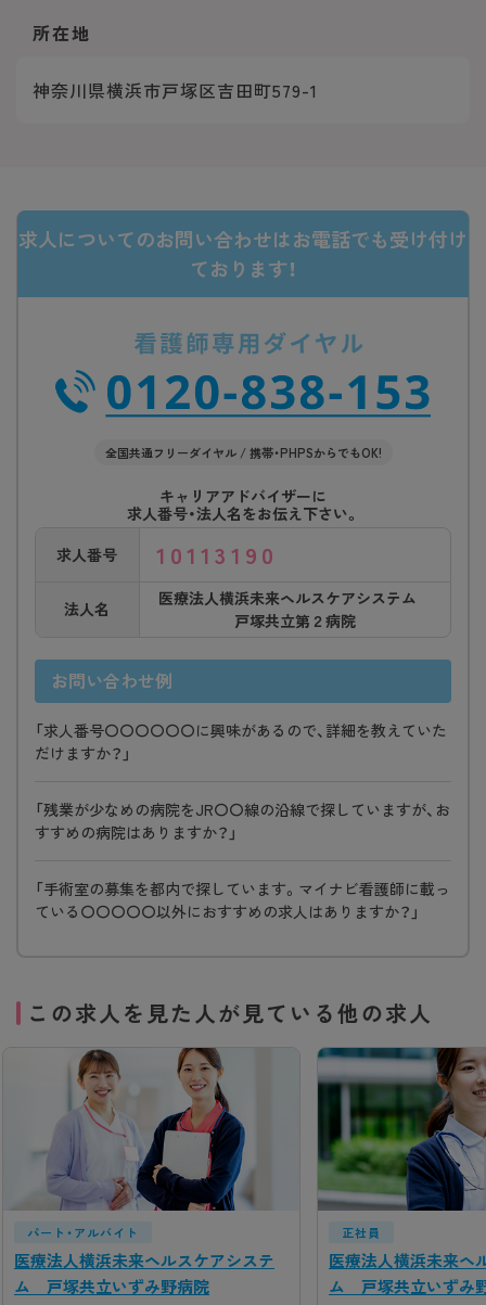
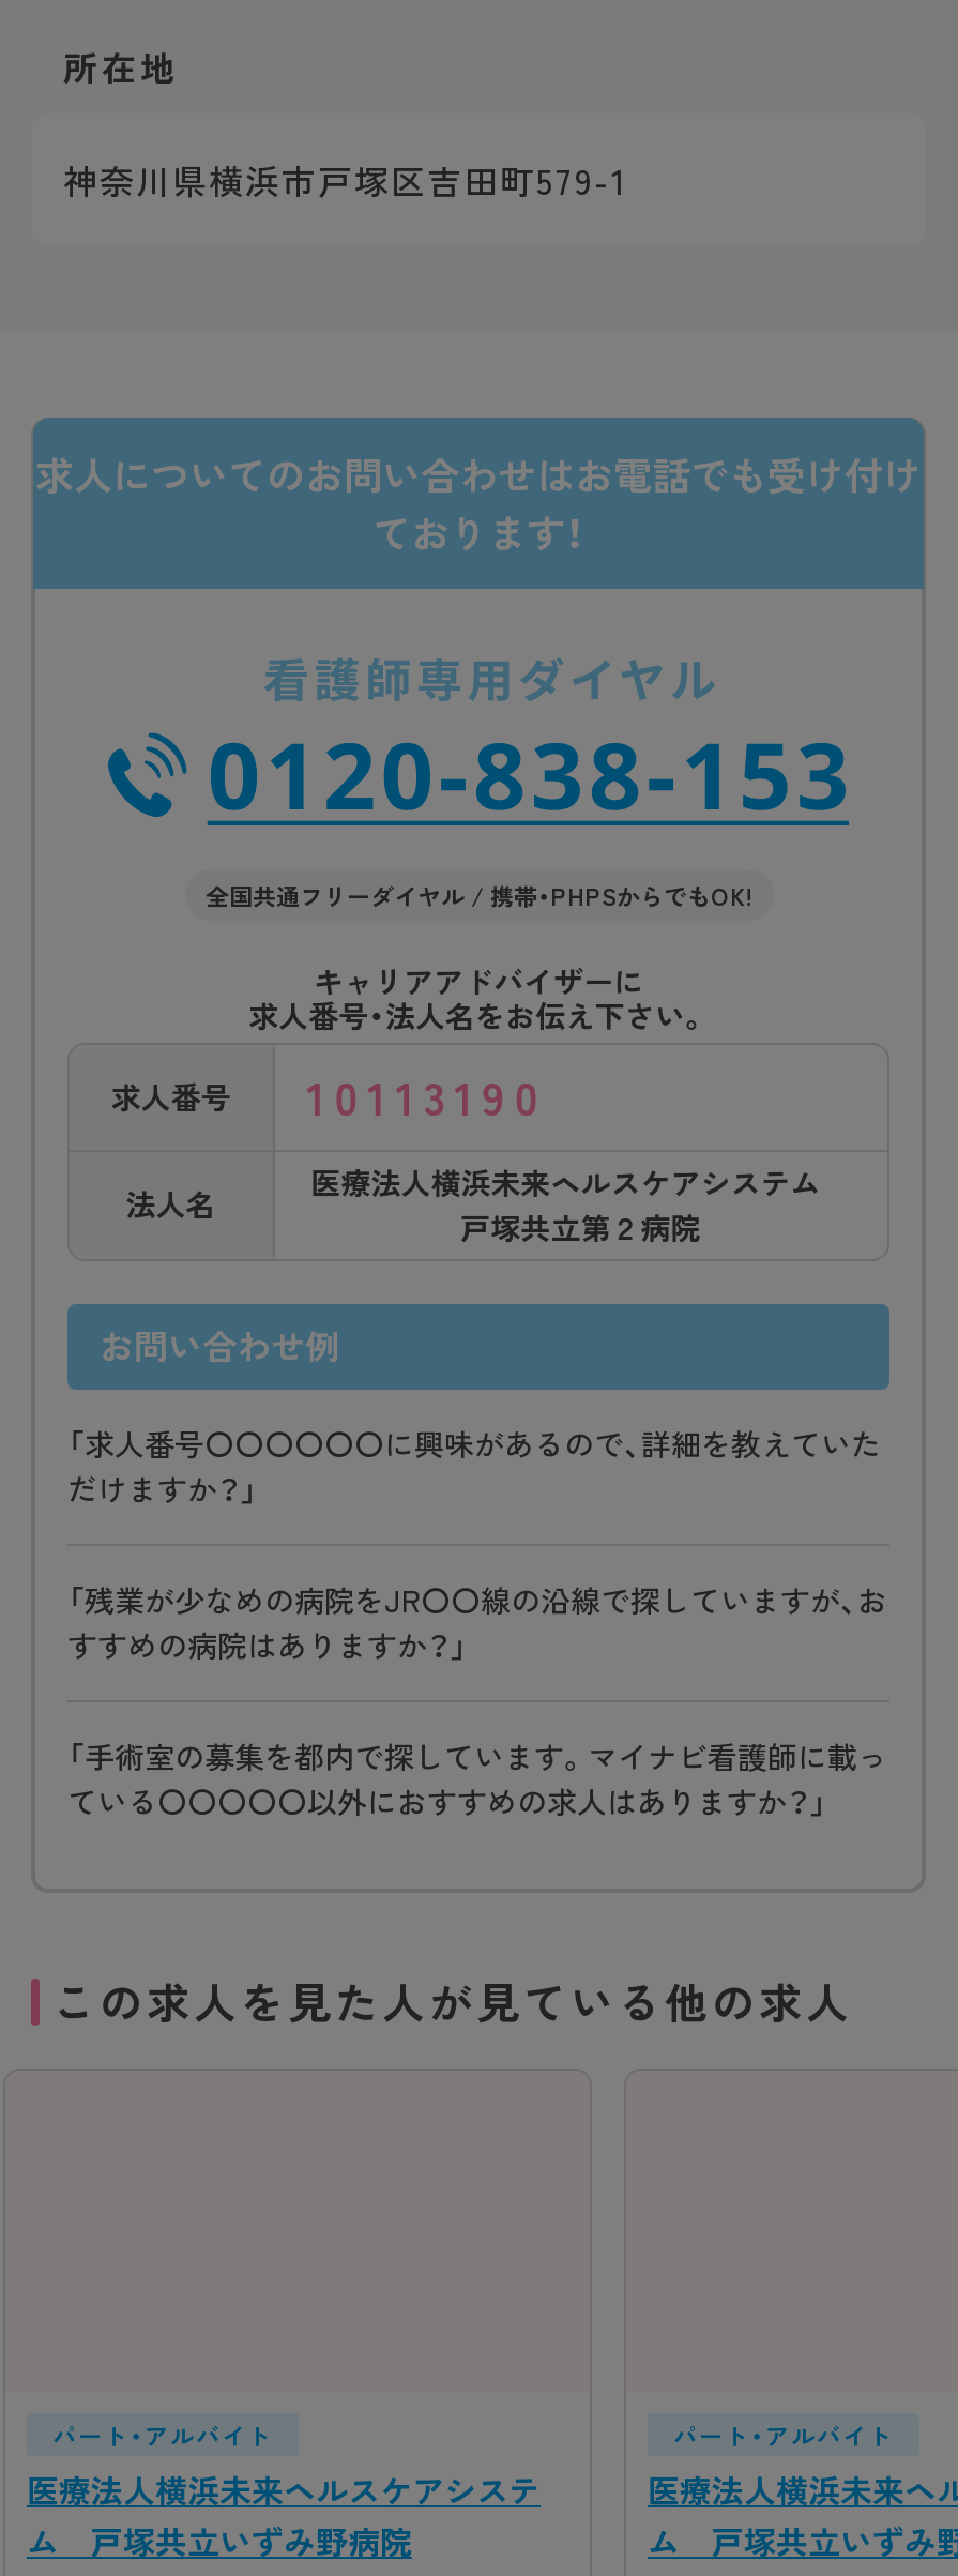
[7,1047,274,1212] [image] -> none
[317,1047,483,1212] [image] -> none
[342,1224,381,1241] 正社員 -> [673,2418,894,2452] パート・アルバイト

